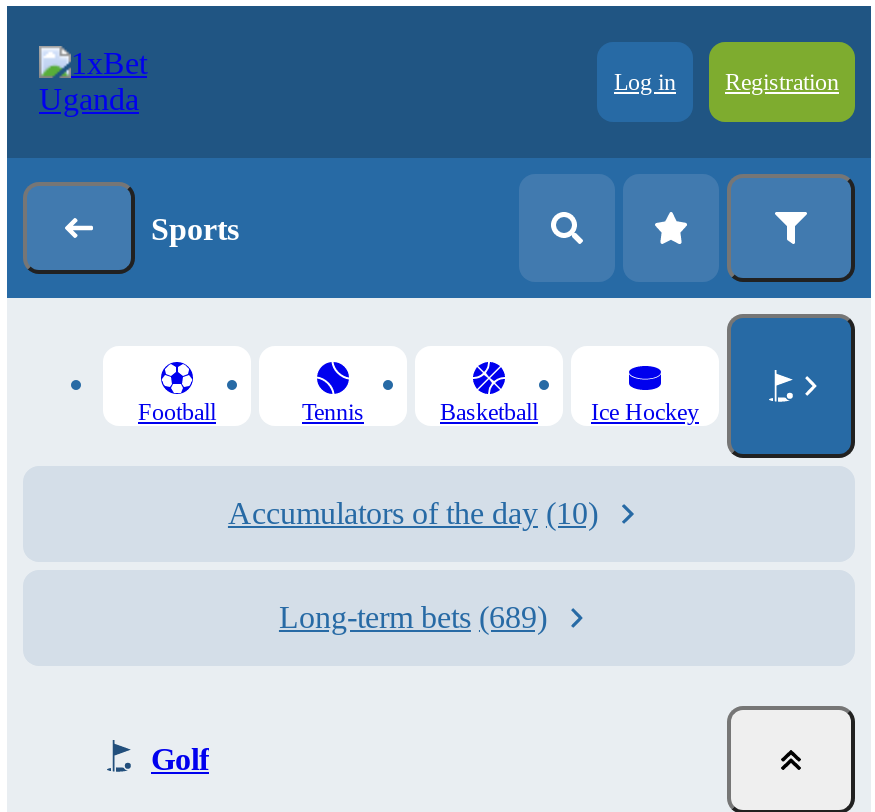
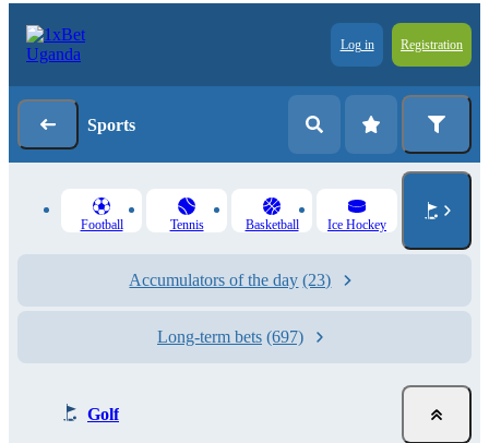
[228,496,598,530] Accumulators of the day (10) -> [129,271,331,289] Accumulators of the day (23)
[279,600,547,634] Long-term bets (689) -> [157,327,303,346] Long-term bets (697)

